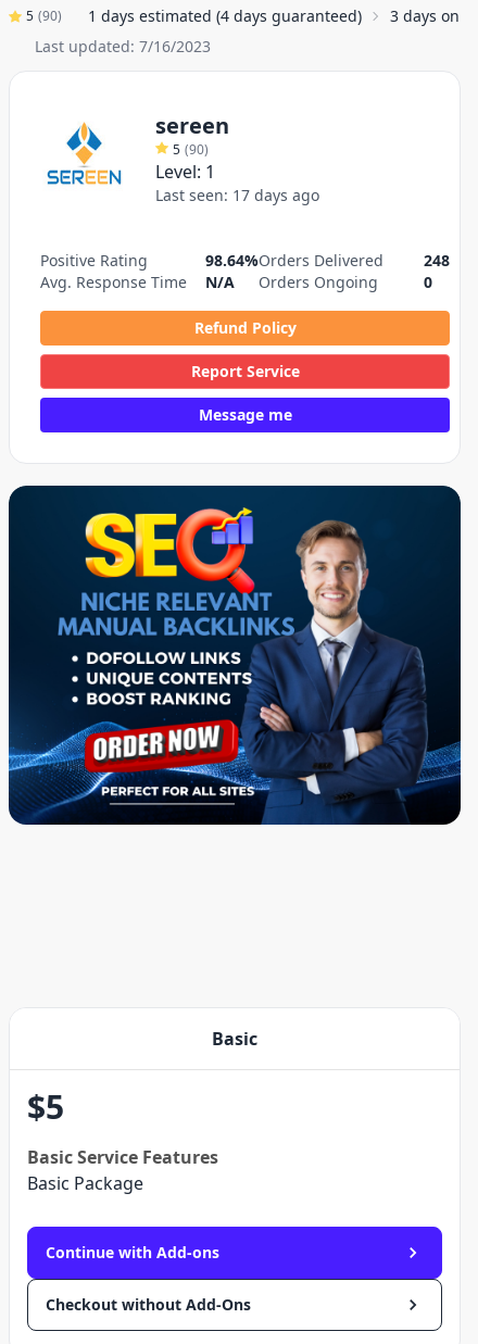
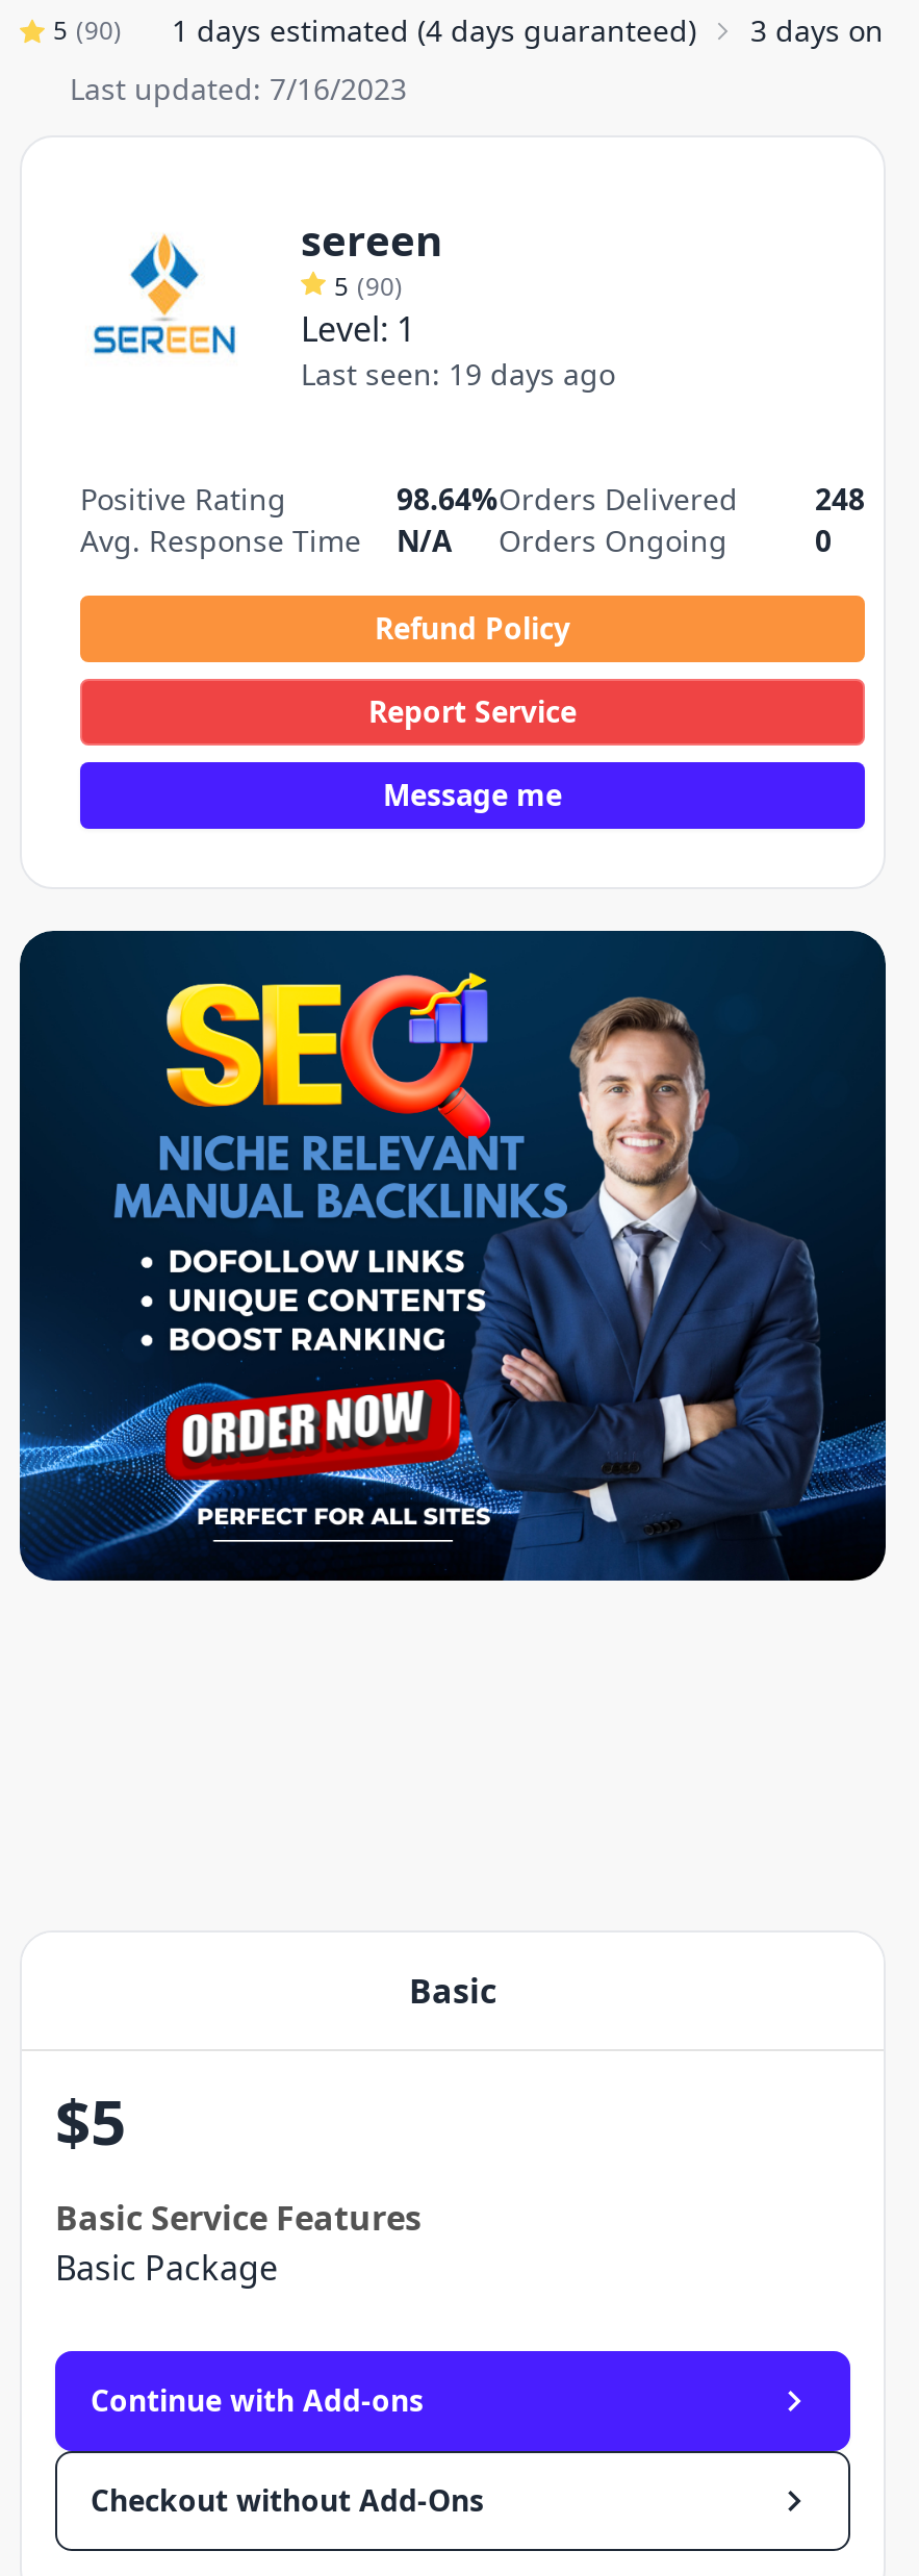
[155,185,319,205] Last seen: 17 days ago -> [301,354,615,394] Last seen: 19 days ago

